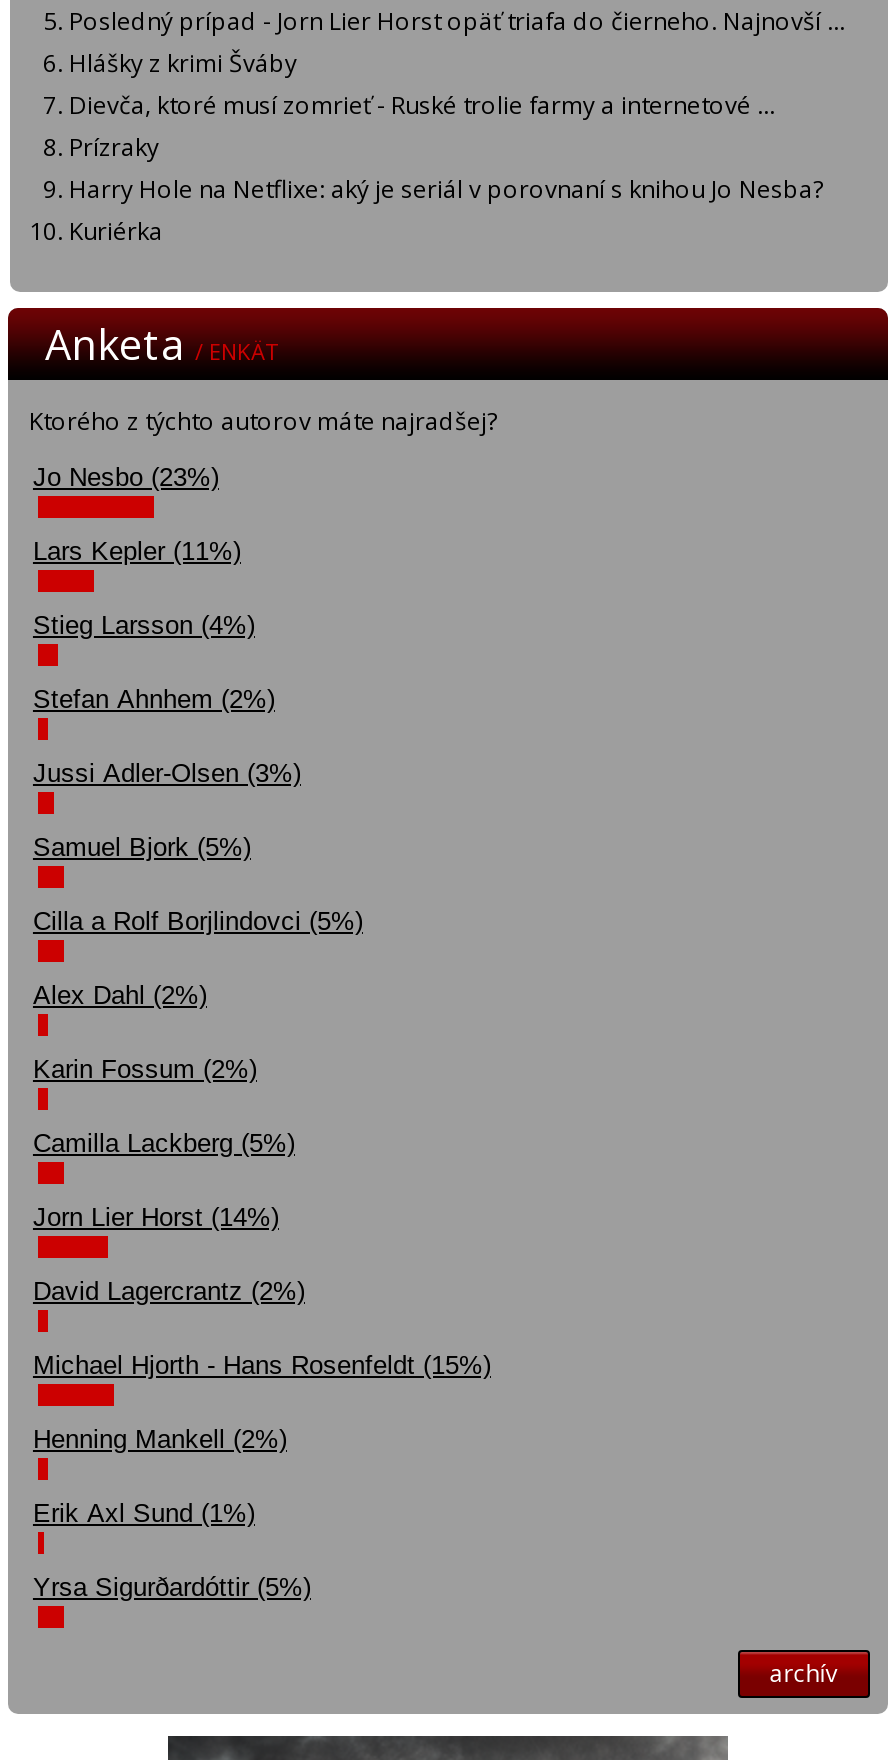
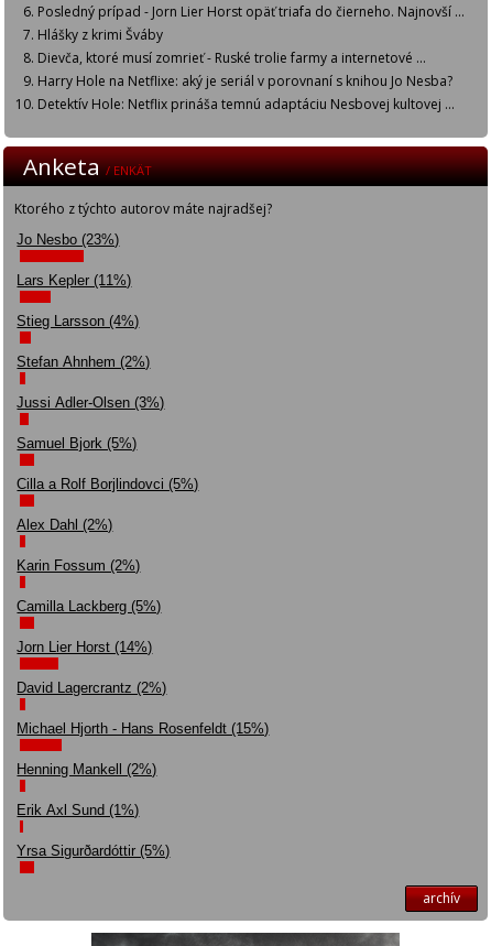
[69,131,159,165] Prízraky -> none
[69,215,163,249] Kuriérka -> [37,95,454,114] Detektív Hole: Netflix prináša temnú adaptáciu Nesbovej kultovej ...

